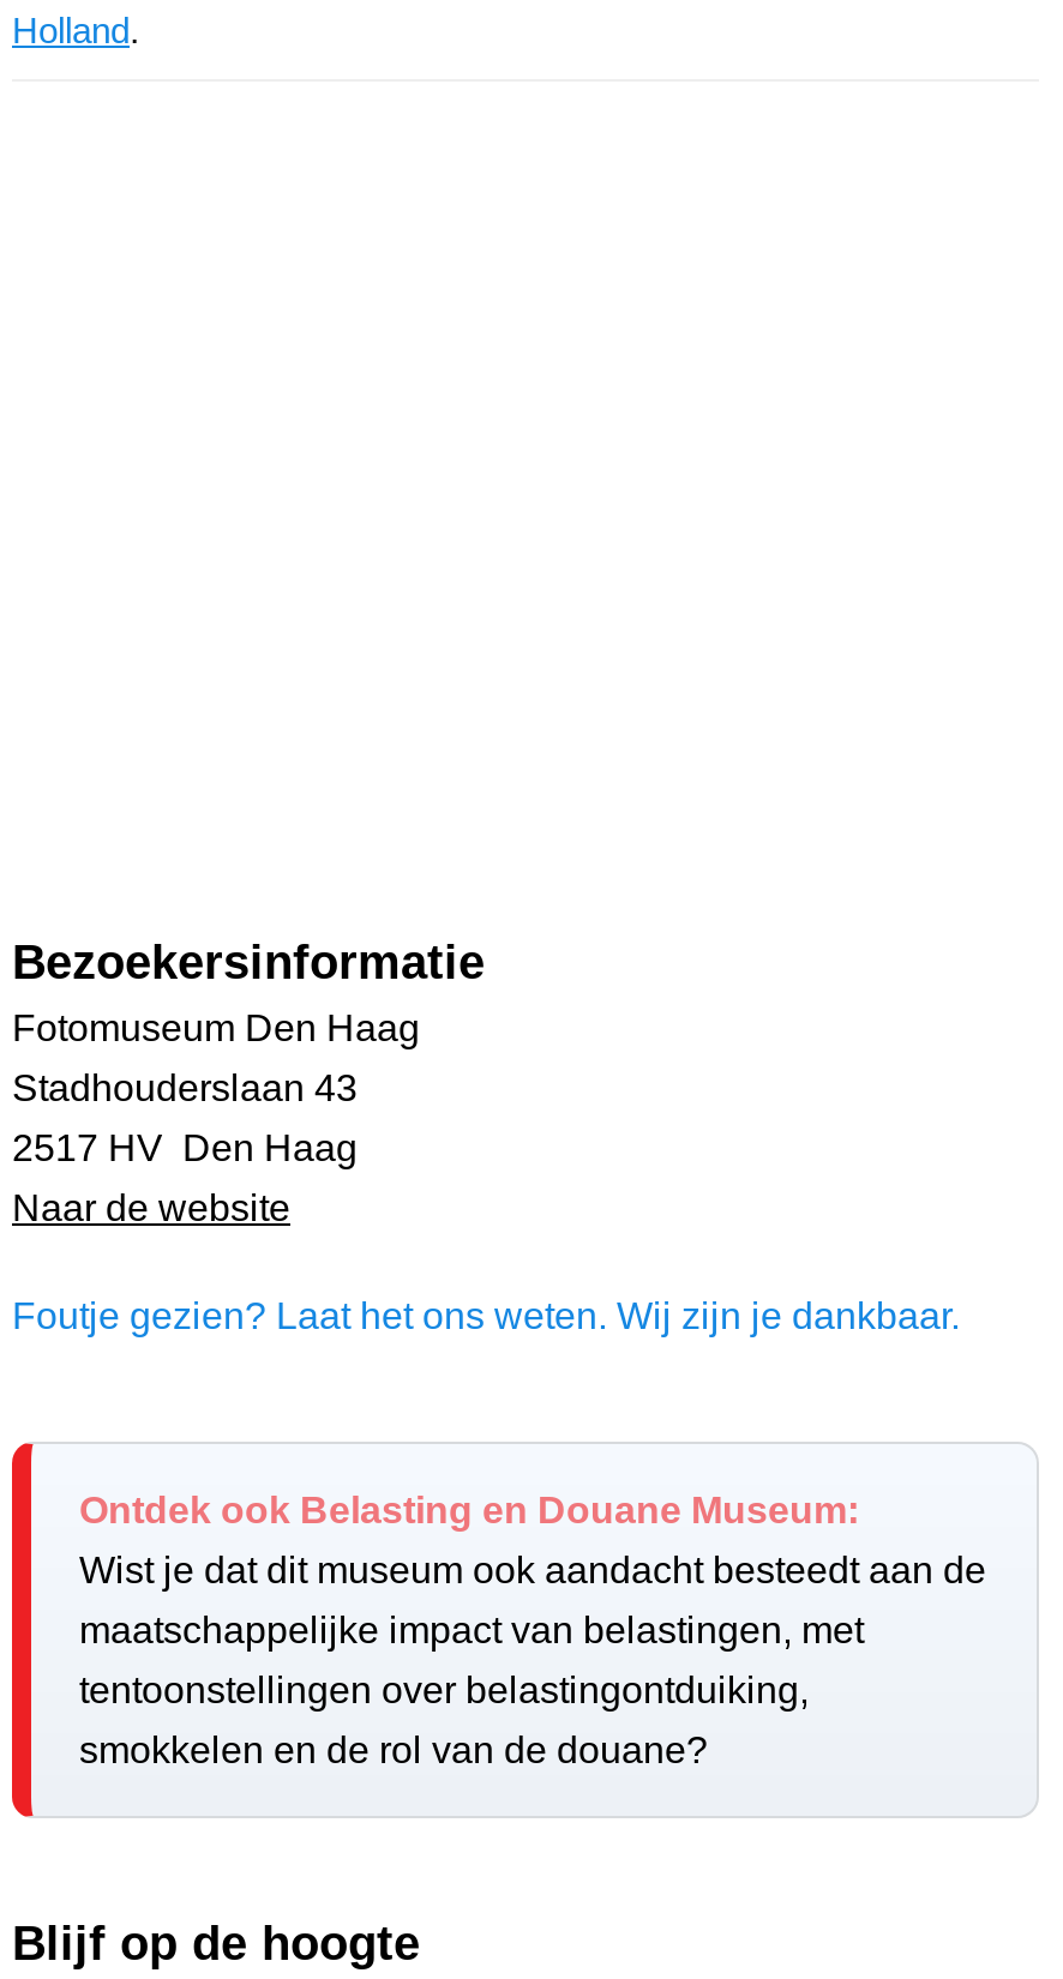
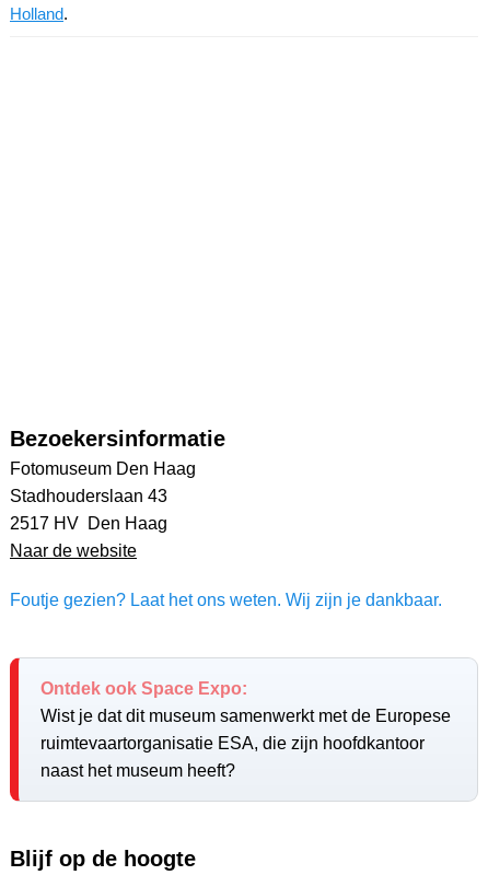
[79,1490,986,1771] Ontdek ook Belasting en Douane Museum: | Wist je dat dit museum ook aandacht besteedt aan de | maatschappelijke impact van belastingen, met | tentoonstellingen over belastingontduiking, | smokkelen en de rol van de douane? -> [40,679,451,780] Ontdek ook Space Expo: | Wist je dat dit museum samenwerkt met de Europese | ruimtevaartorganisatie ESA, die zijn hoofdkantoor | naast het museum heeft?

